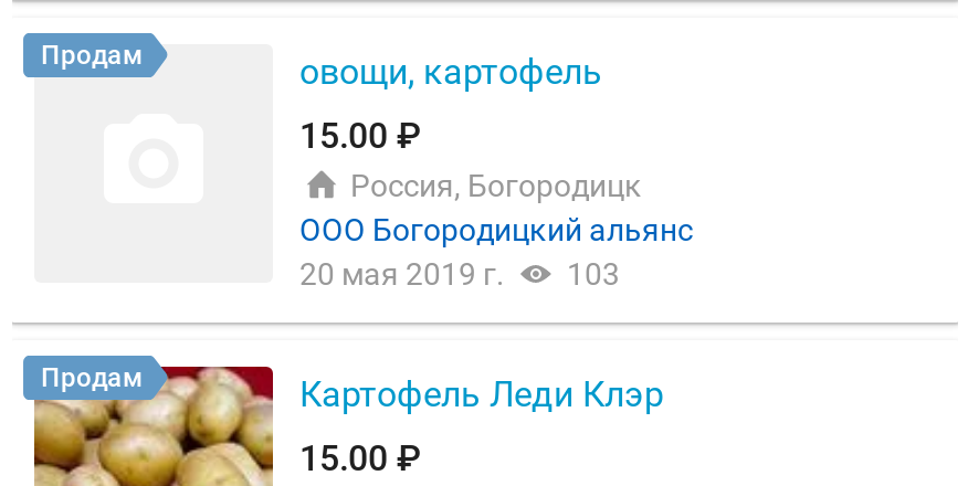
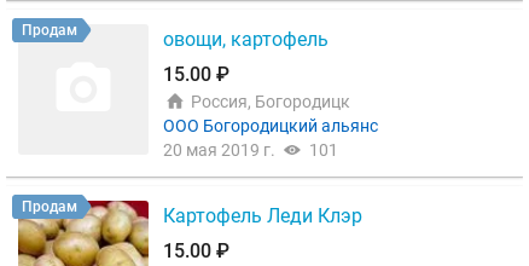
[299,256,620,292] 20 мая 2019 г. 103 -> [163,140,338,160] 20 мая 2019 г. 101

